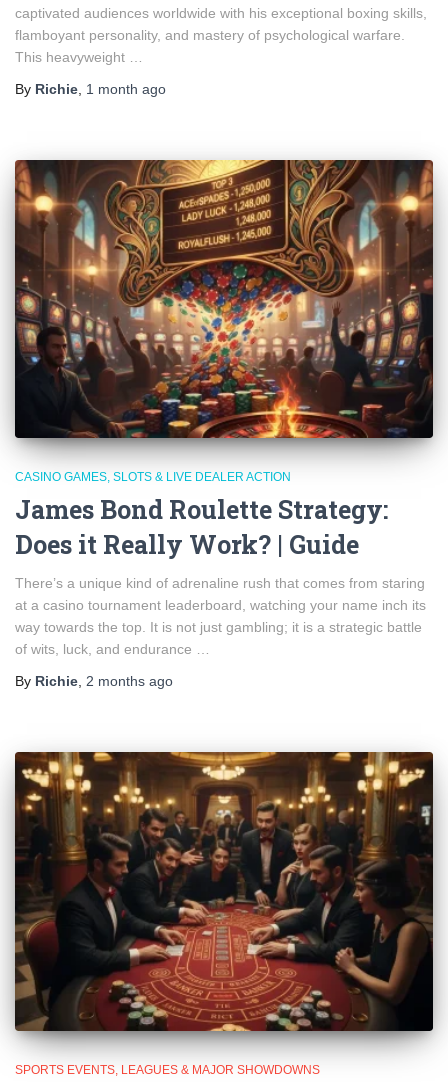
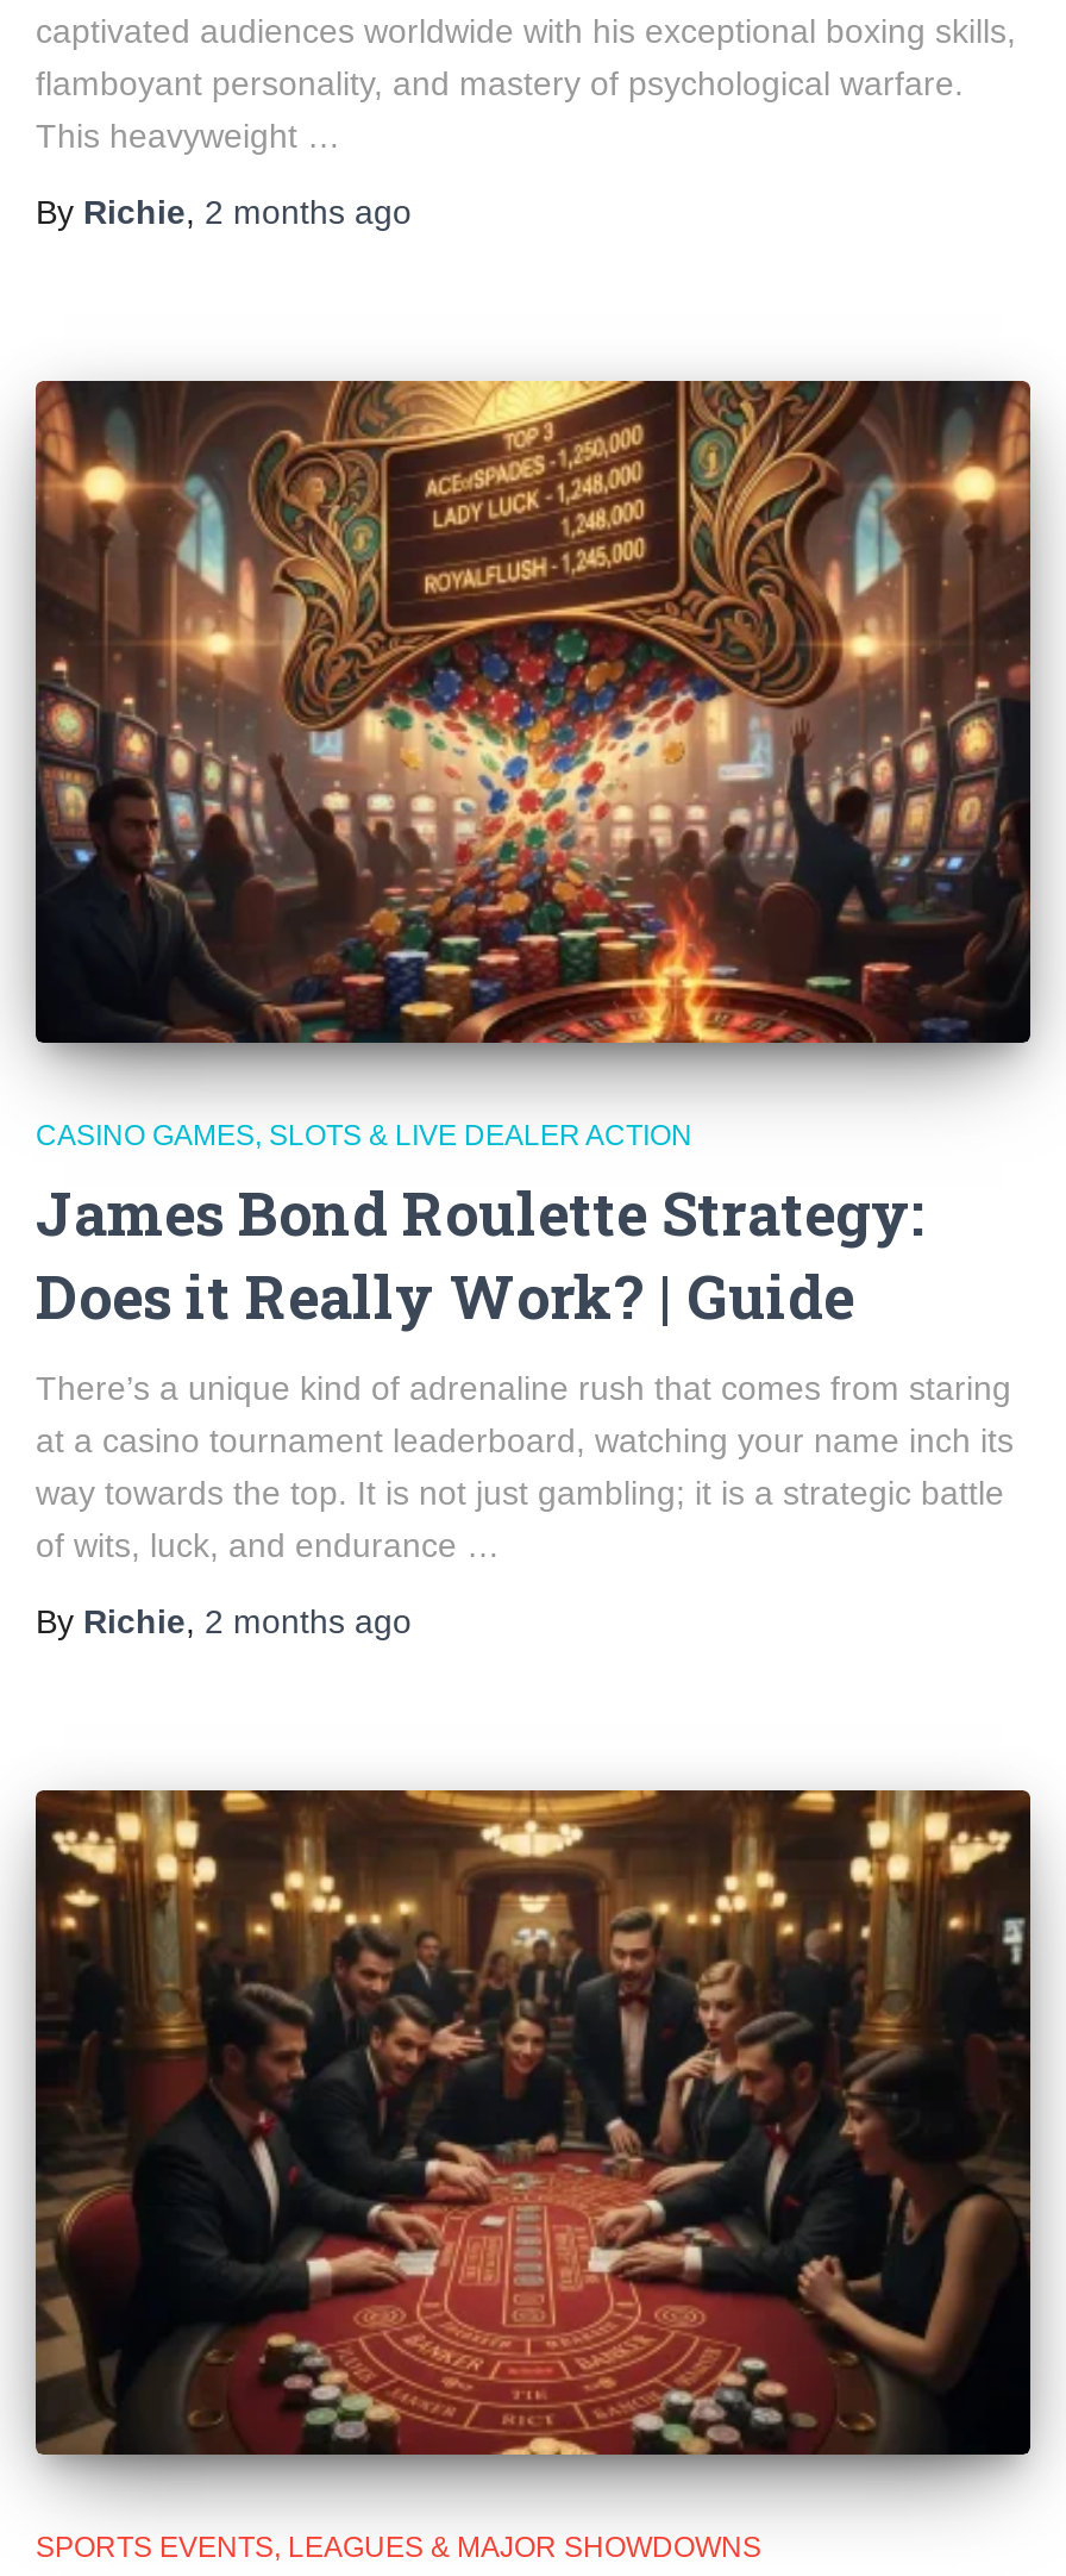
[15,81,166,97] By Richie, 1 month ago -> [36,192,412,230] By Richie, 2 months ago

